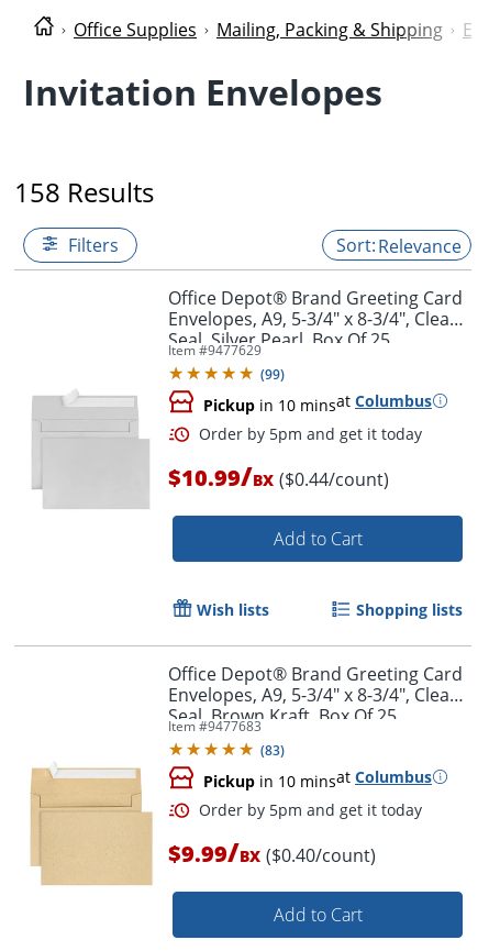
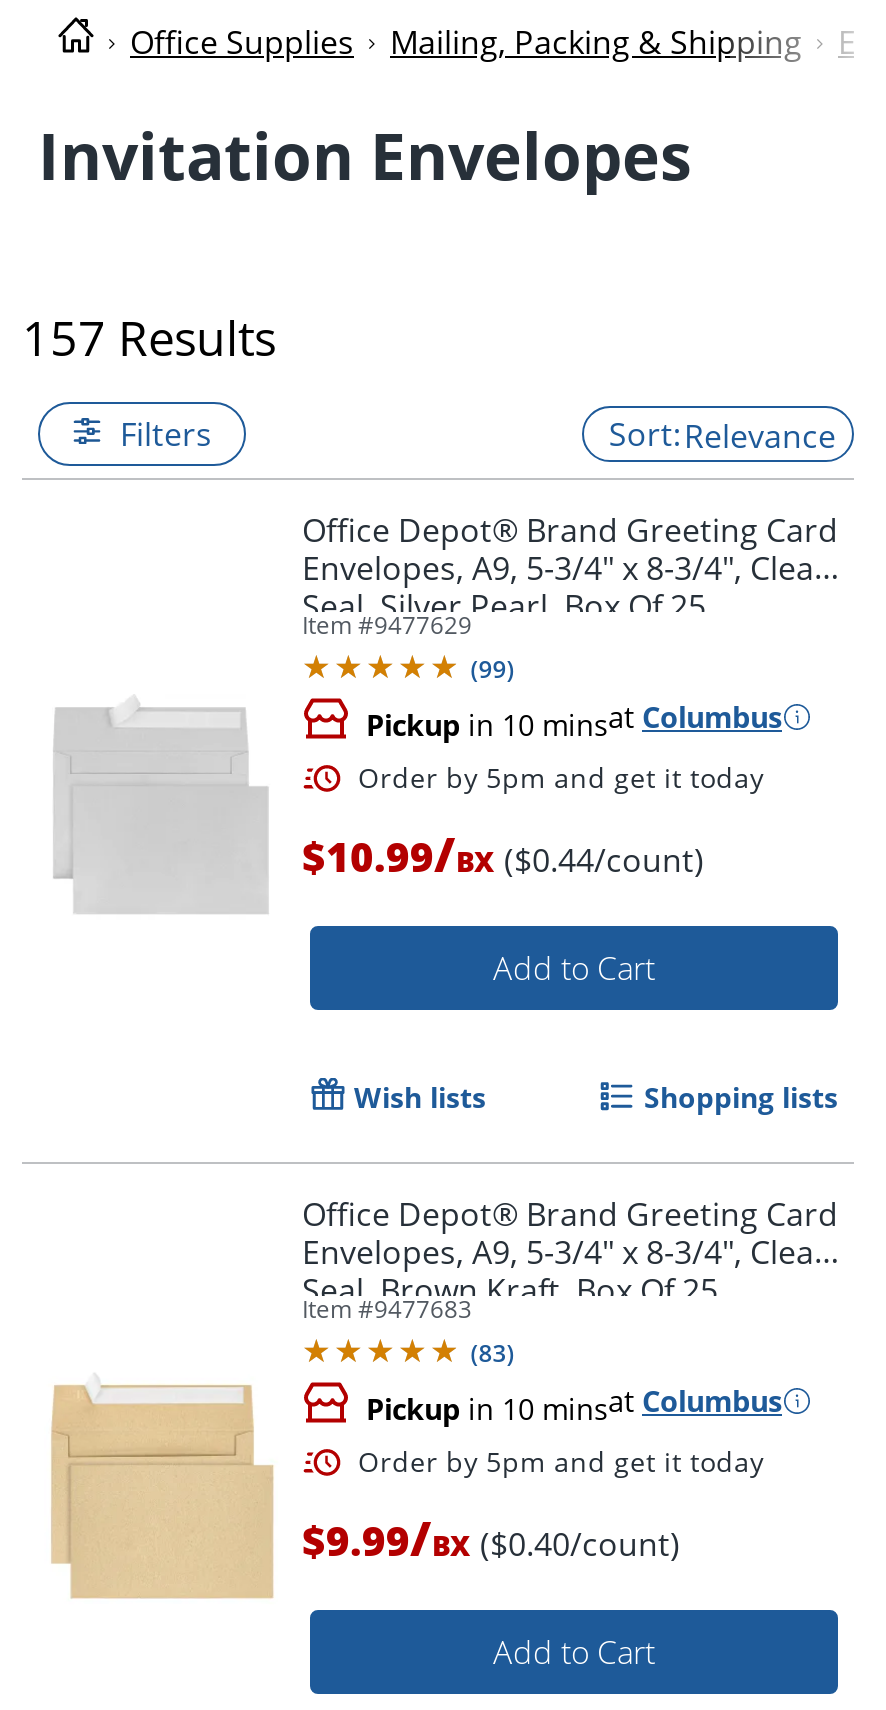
[14,174,154,210] 158 Results -> [22,304,276,370] 157 Results

